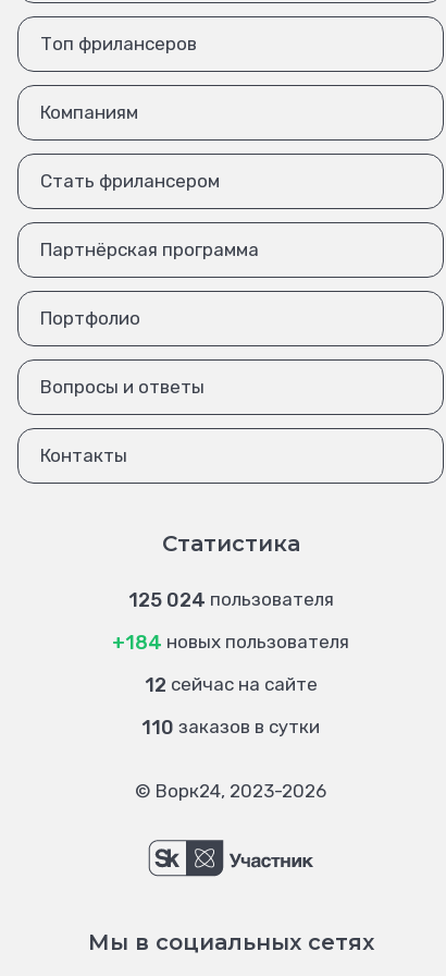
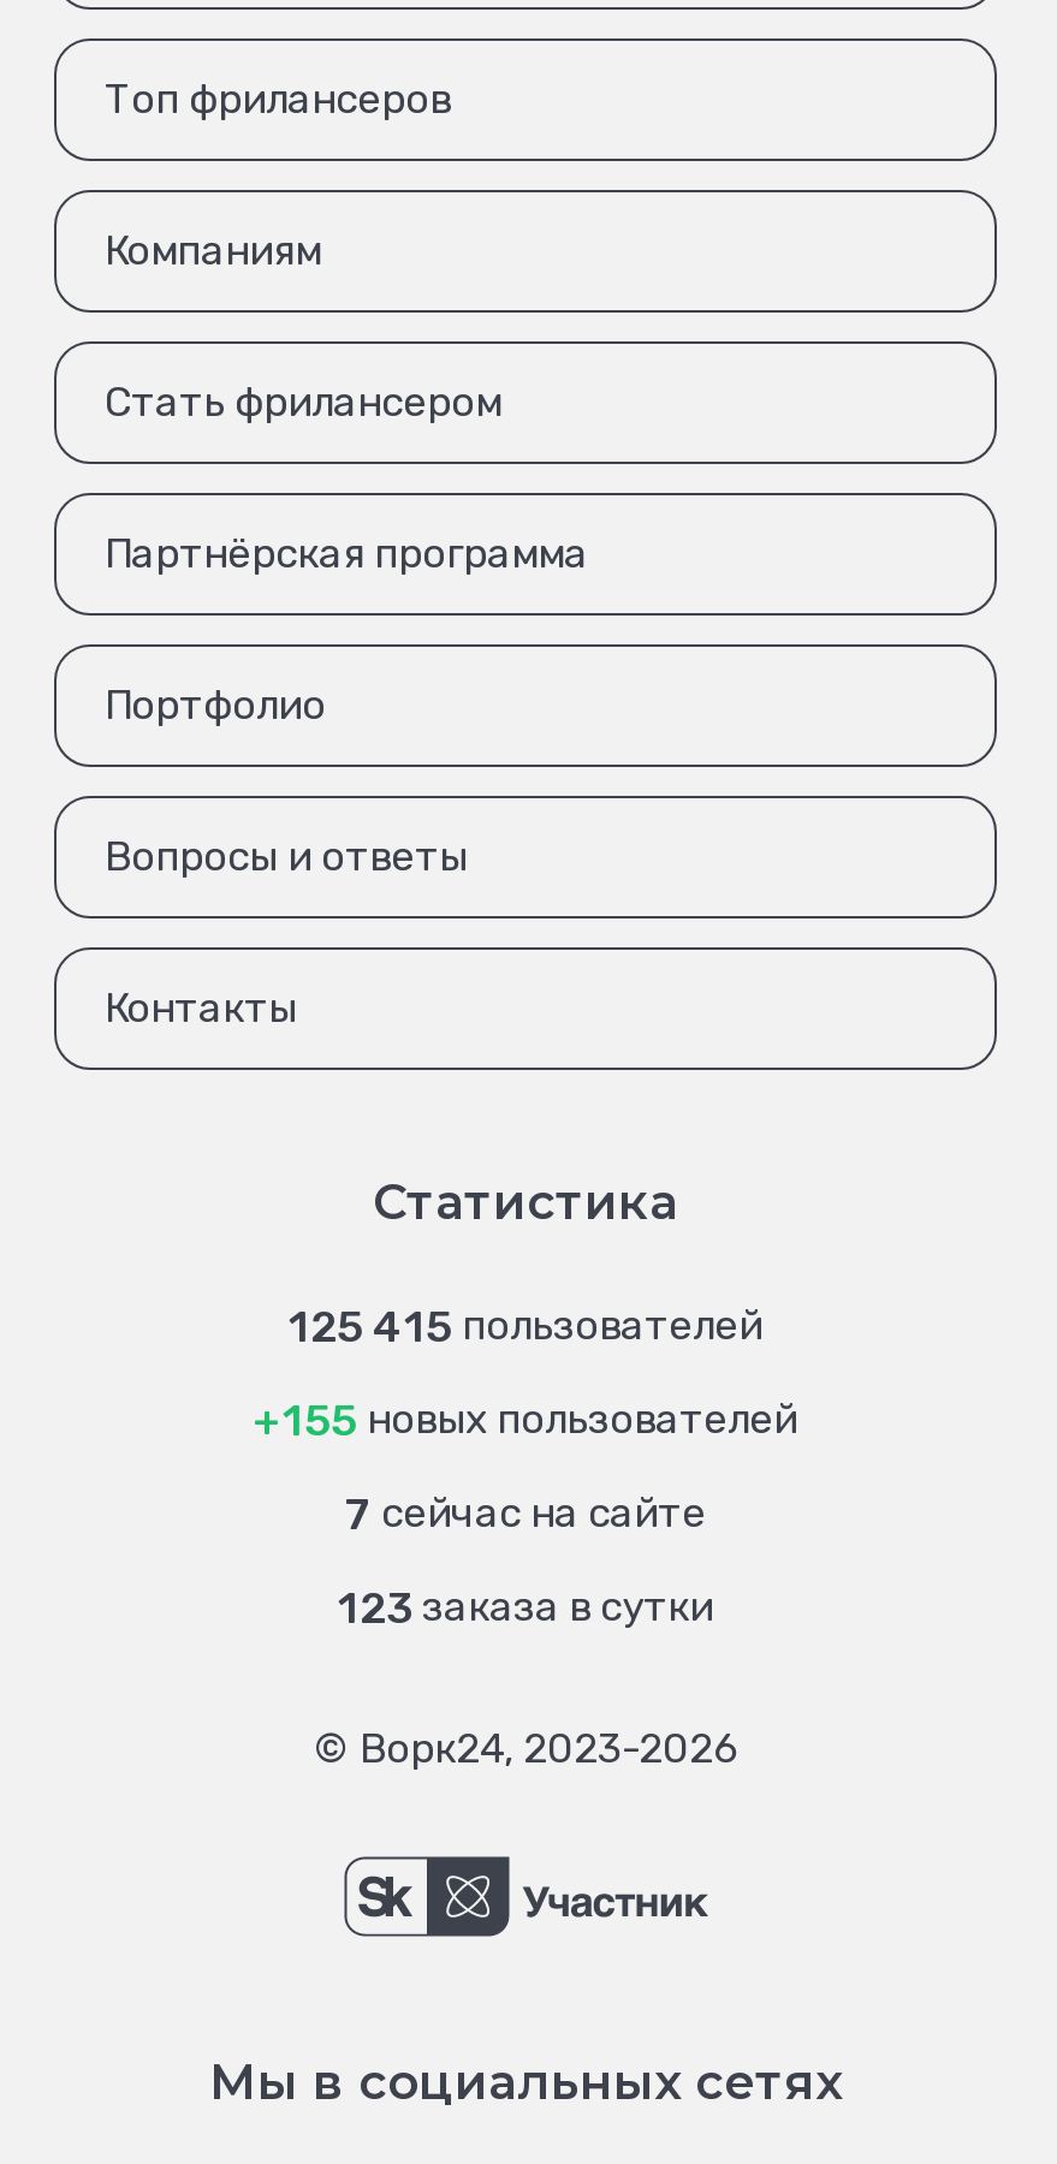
[128,589,333,613] 125 024 пользователя -> [289,1300,762,1352] 125 415 пользователей
[112,631,349,655] +184 новых пользователя -> [254,1393,797,1446] +155 новых пользователей
[144,674,317,698] 12 сейчас на сайте -> [345,1487,706,1540] 7 сейчас на сайте
[141,716,320,740] 110 заказов в сутки -> [338,1581,713,1634] 123 заказа в сутки

